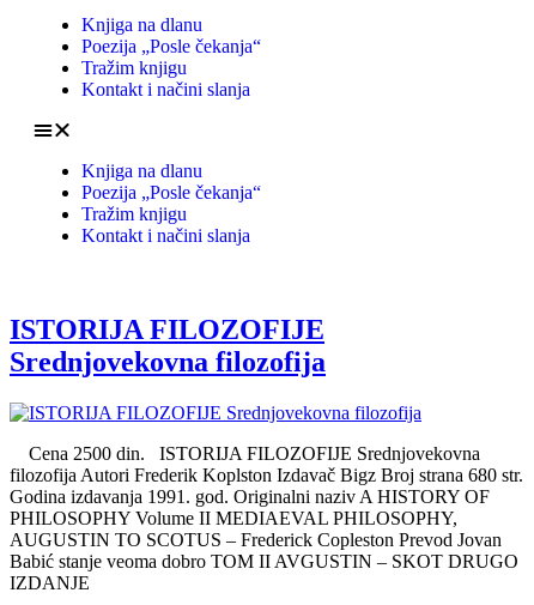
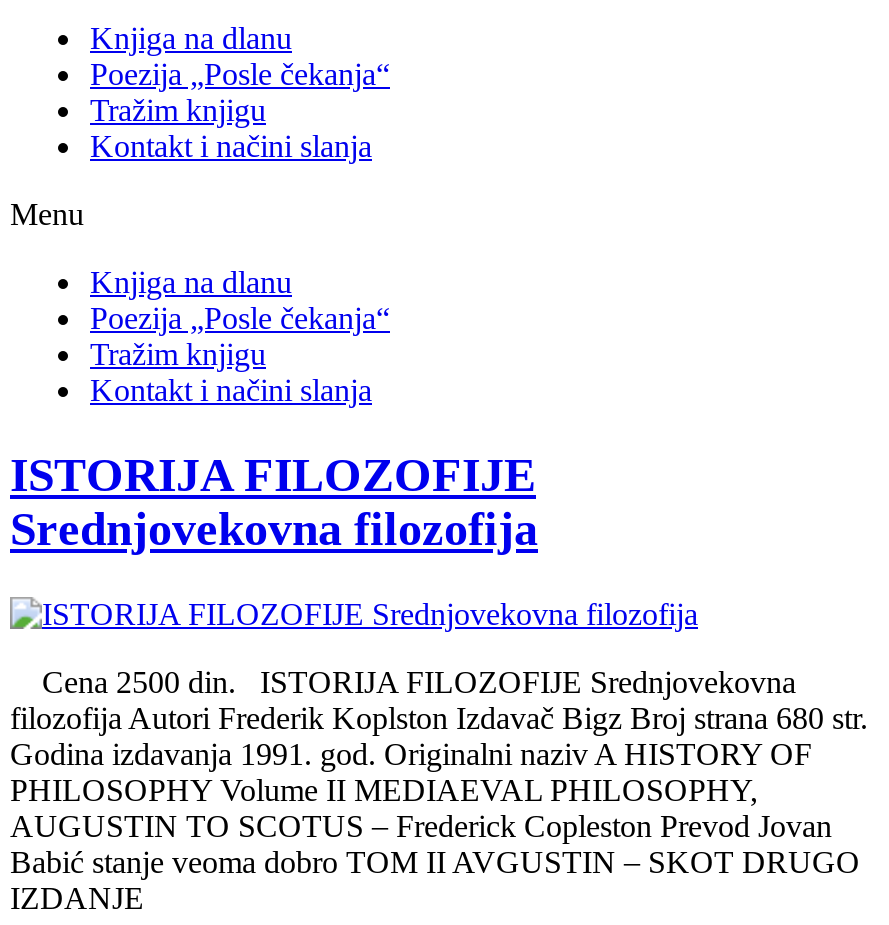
none -> [10,197,84,231] Menu

